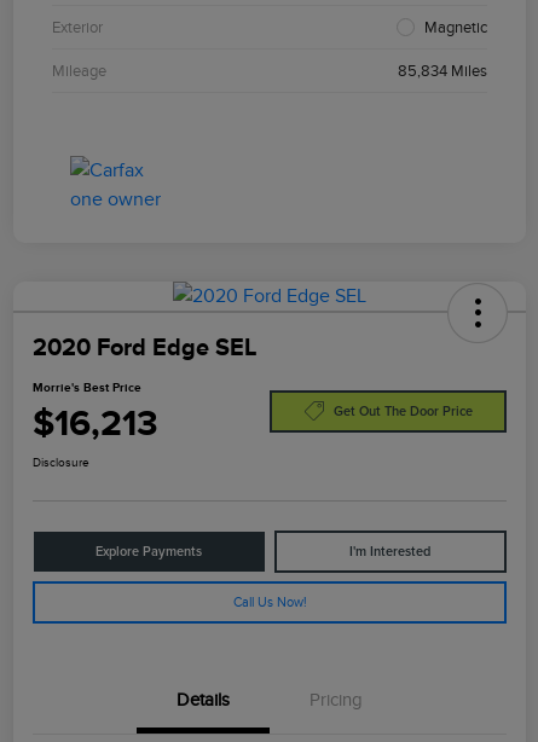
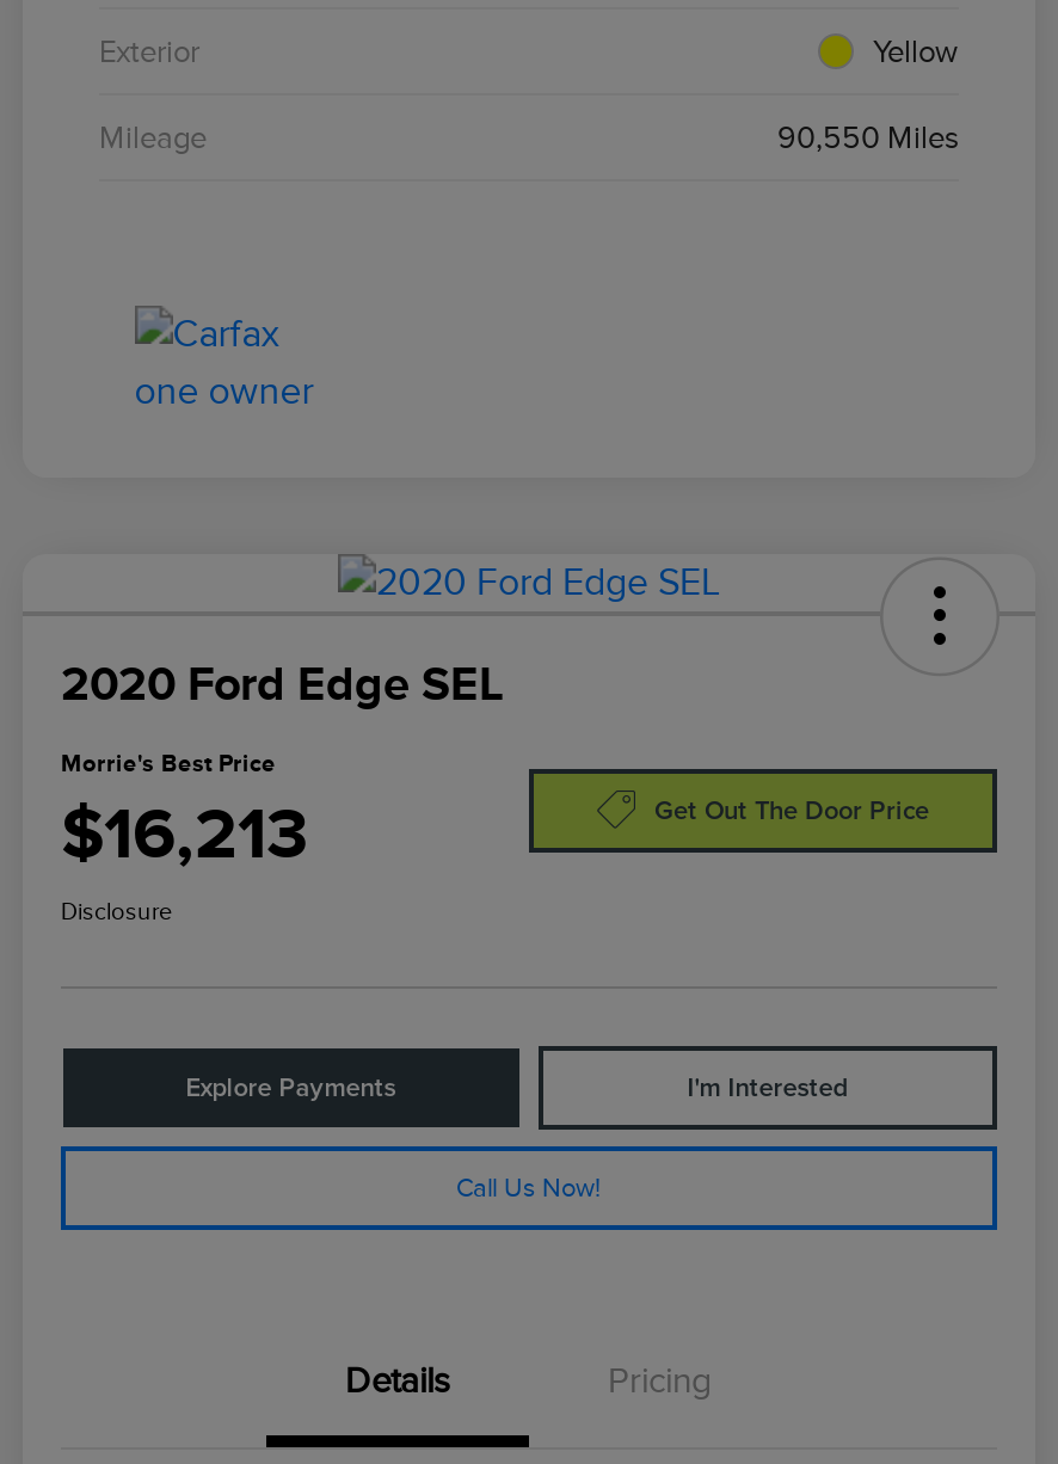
[424,18,487,36] Magnetic -> [873,34,959,70] Yellow
[398,62,487,80] 85,834 Miles -> [777,120,959,156] 90,550 Miles

